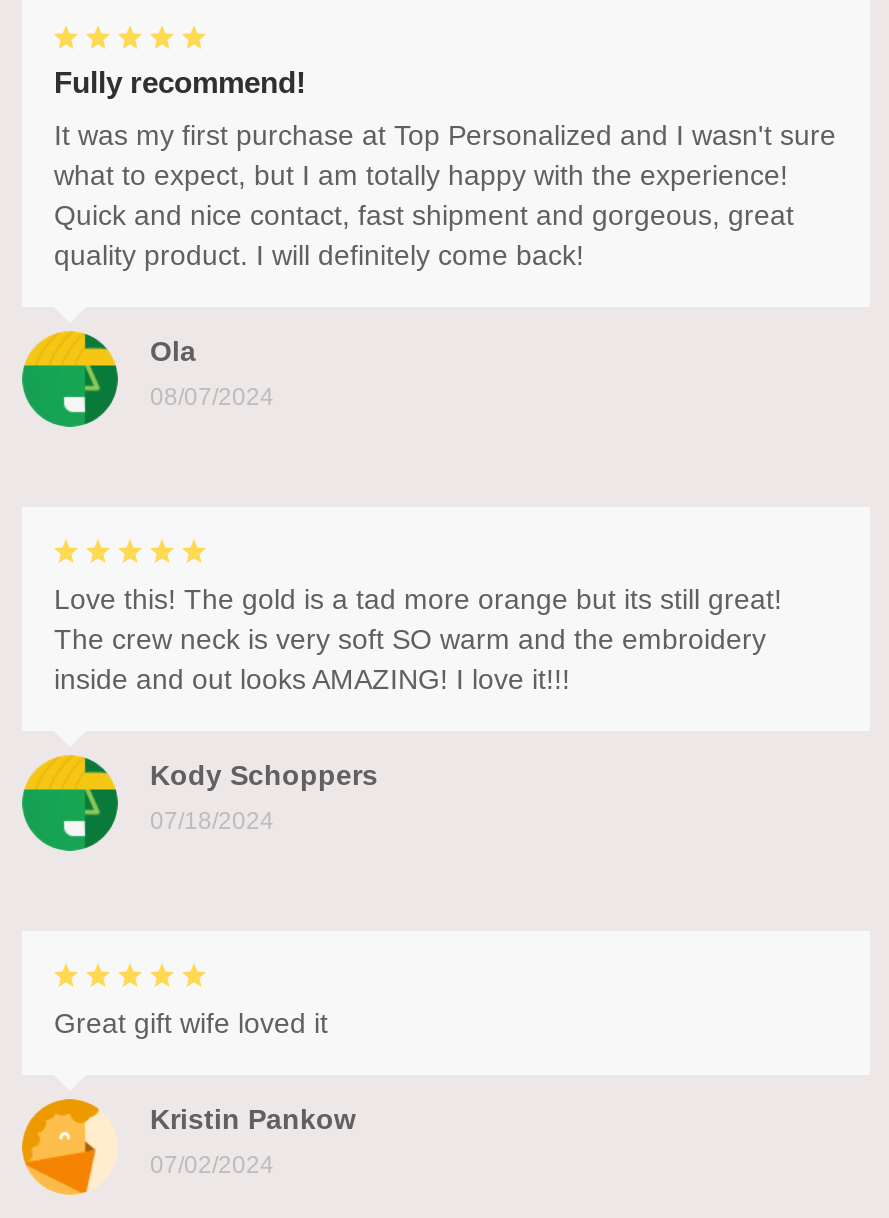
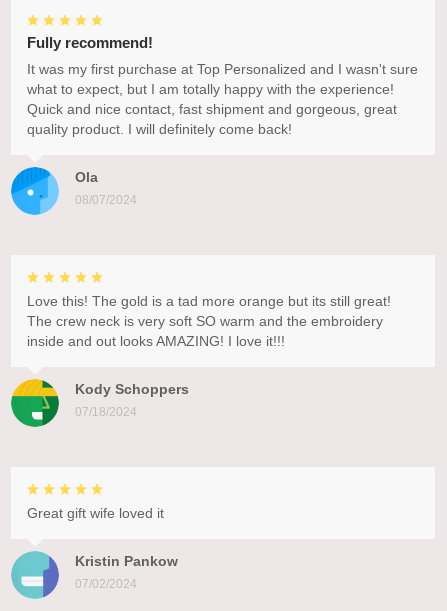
[20,329,120,429] [image] -> [10,166,60,216] [image]
[20,1097,118,1197] [image] -> [10,550,60,600] [image]

